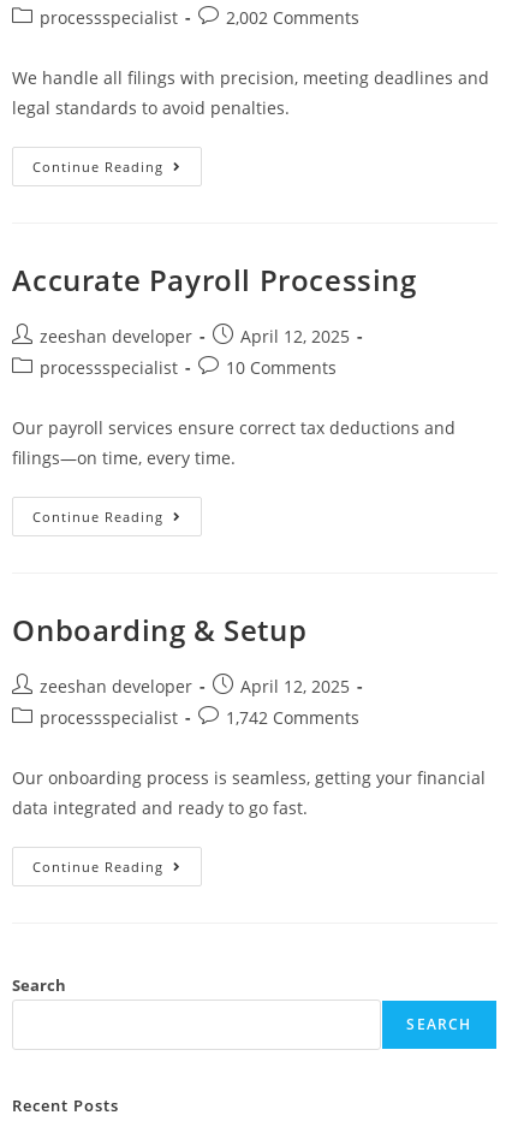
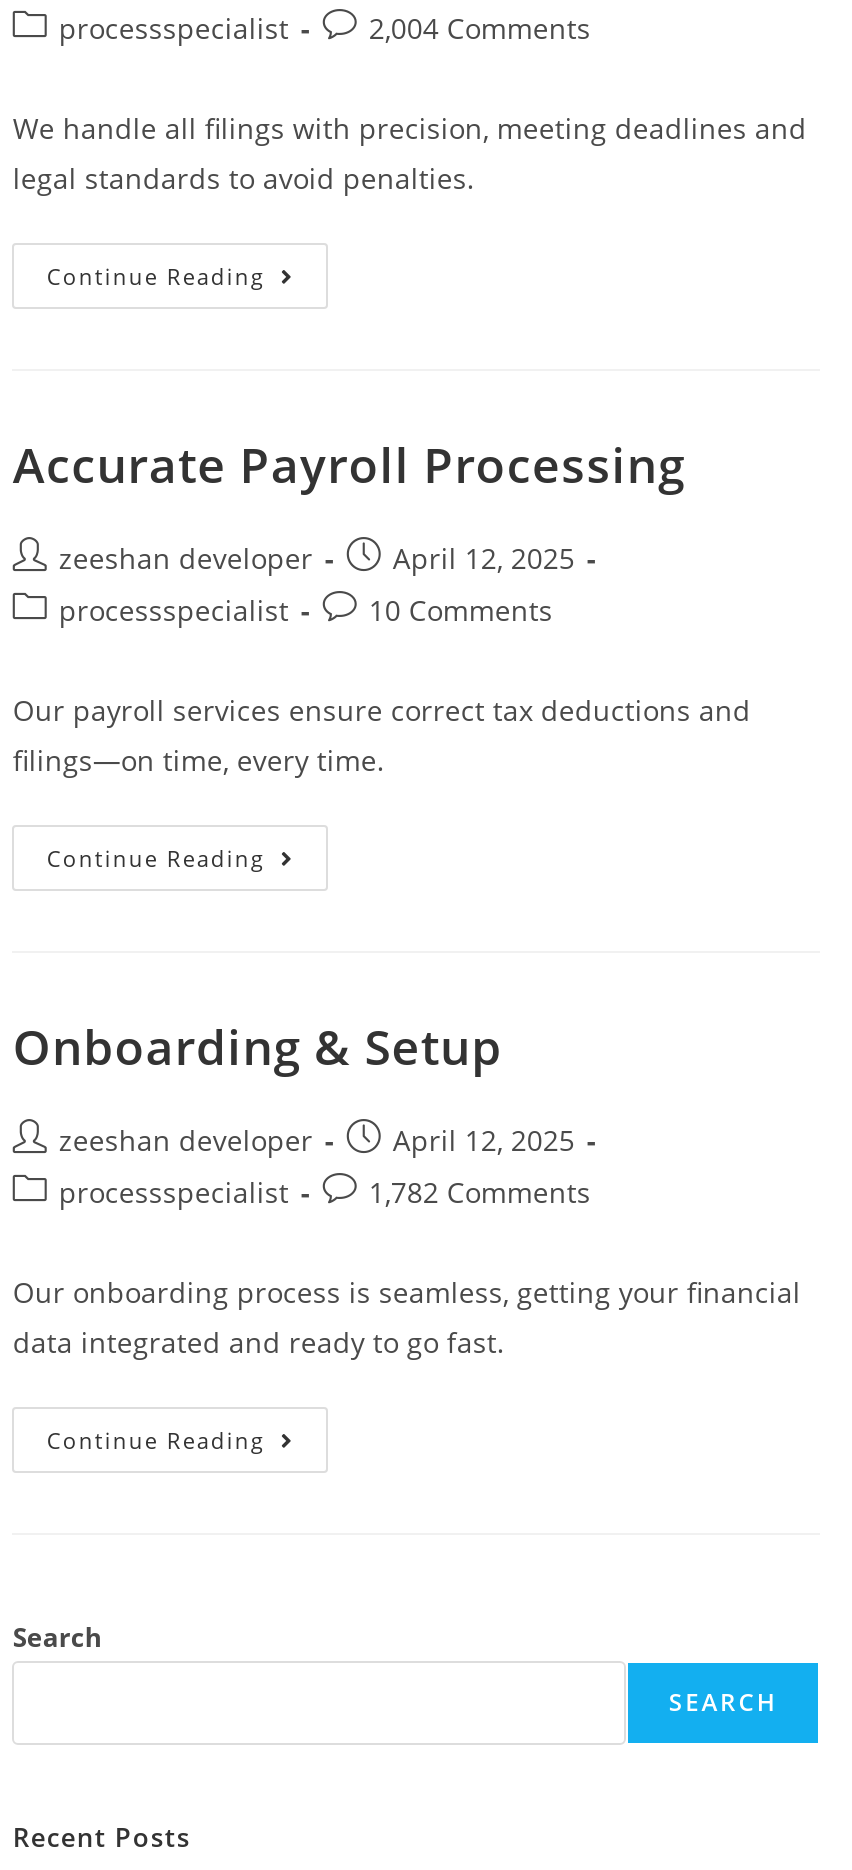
[226,6,360,29] 2,002 Comments -> [369,9,591,47] 2,004 Comments
[226,706,360,729] 1,742 Comments -> [369,1173,591,1211] 1,782 Comments

